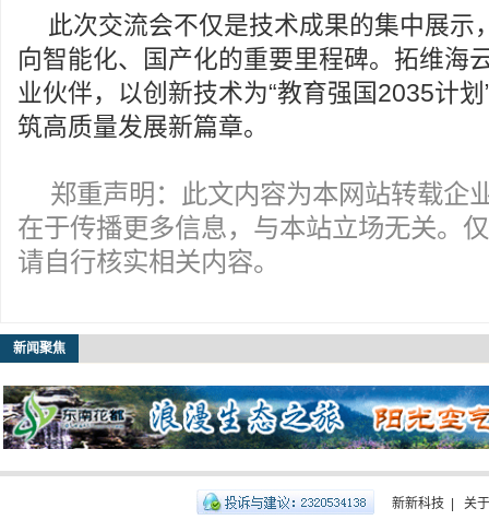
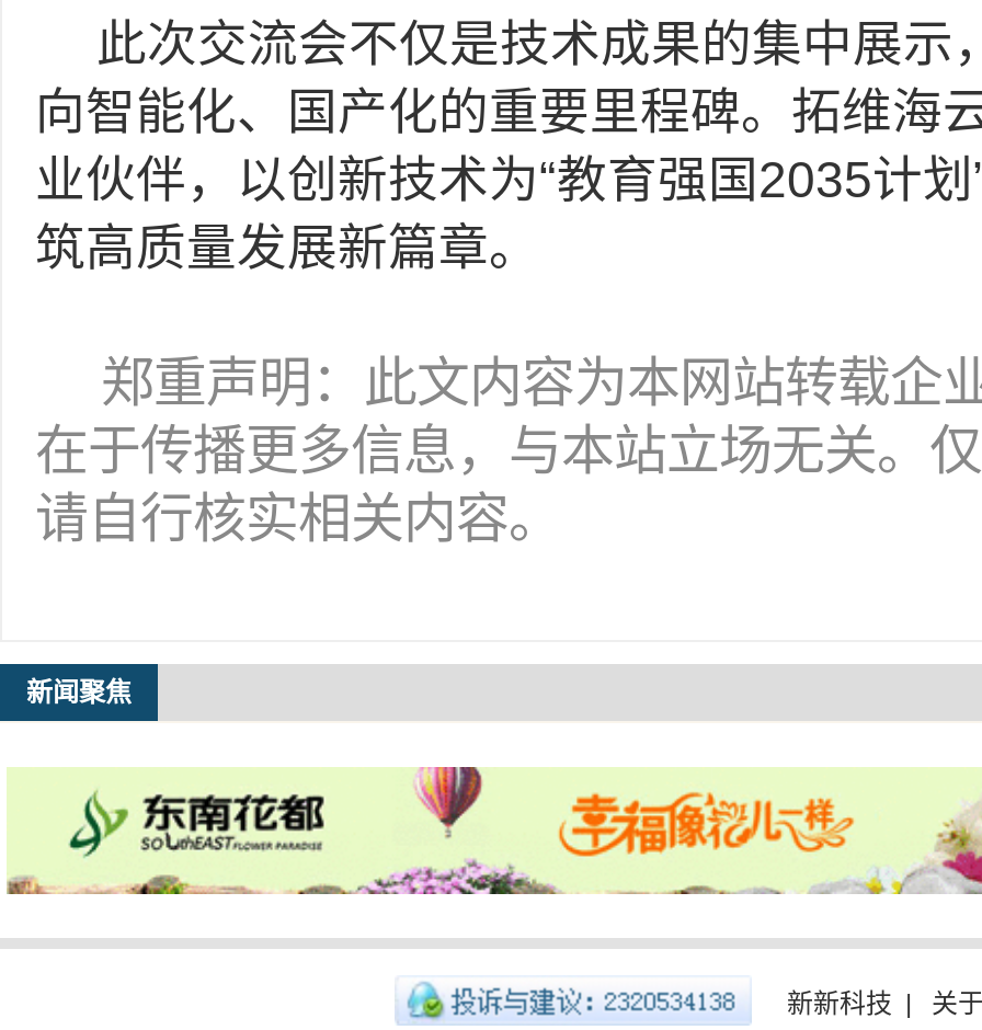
[3,385,486,450] [image] -> [7,765,975,896] [image]

